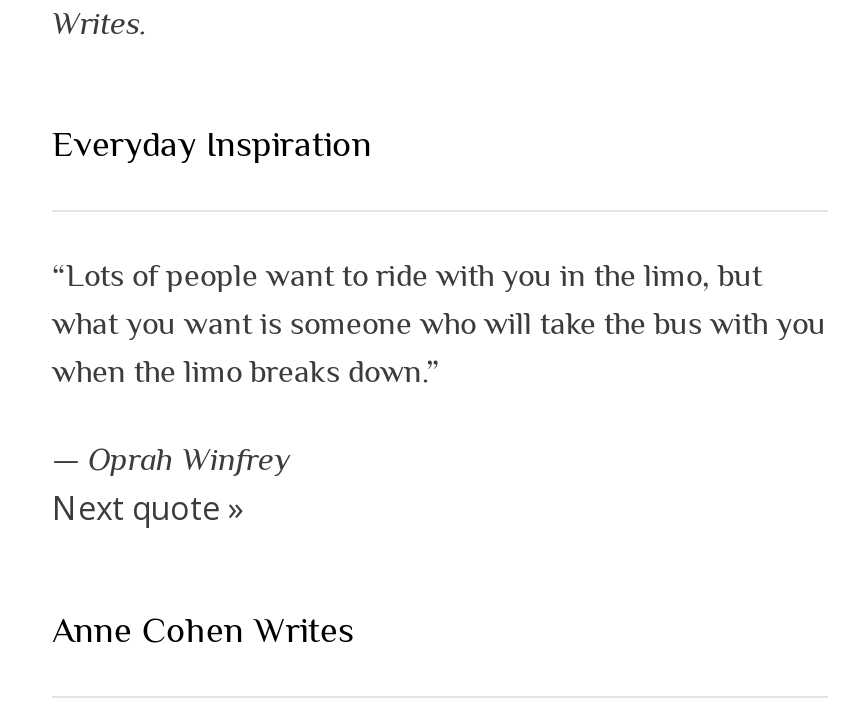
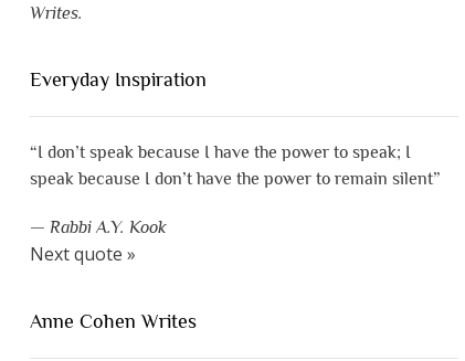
[52,258,826,390] “Lots of people want to ride with you in the limo, but | what you want is someone who will take the bus with you | when the limo breaks down.” -> [30,143,441,189] “I don’t speak because I have the power to speak; I | speak because I don’t have the power to remain silent”
[52,442,290,478] — Oprah Winfrey -> [30,218,167,238] — Rabbi A.Y. Kook

